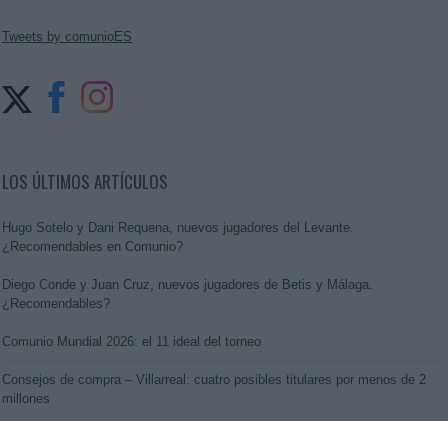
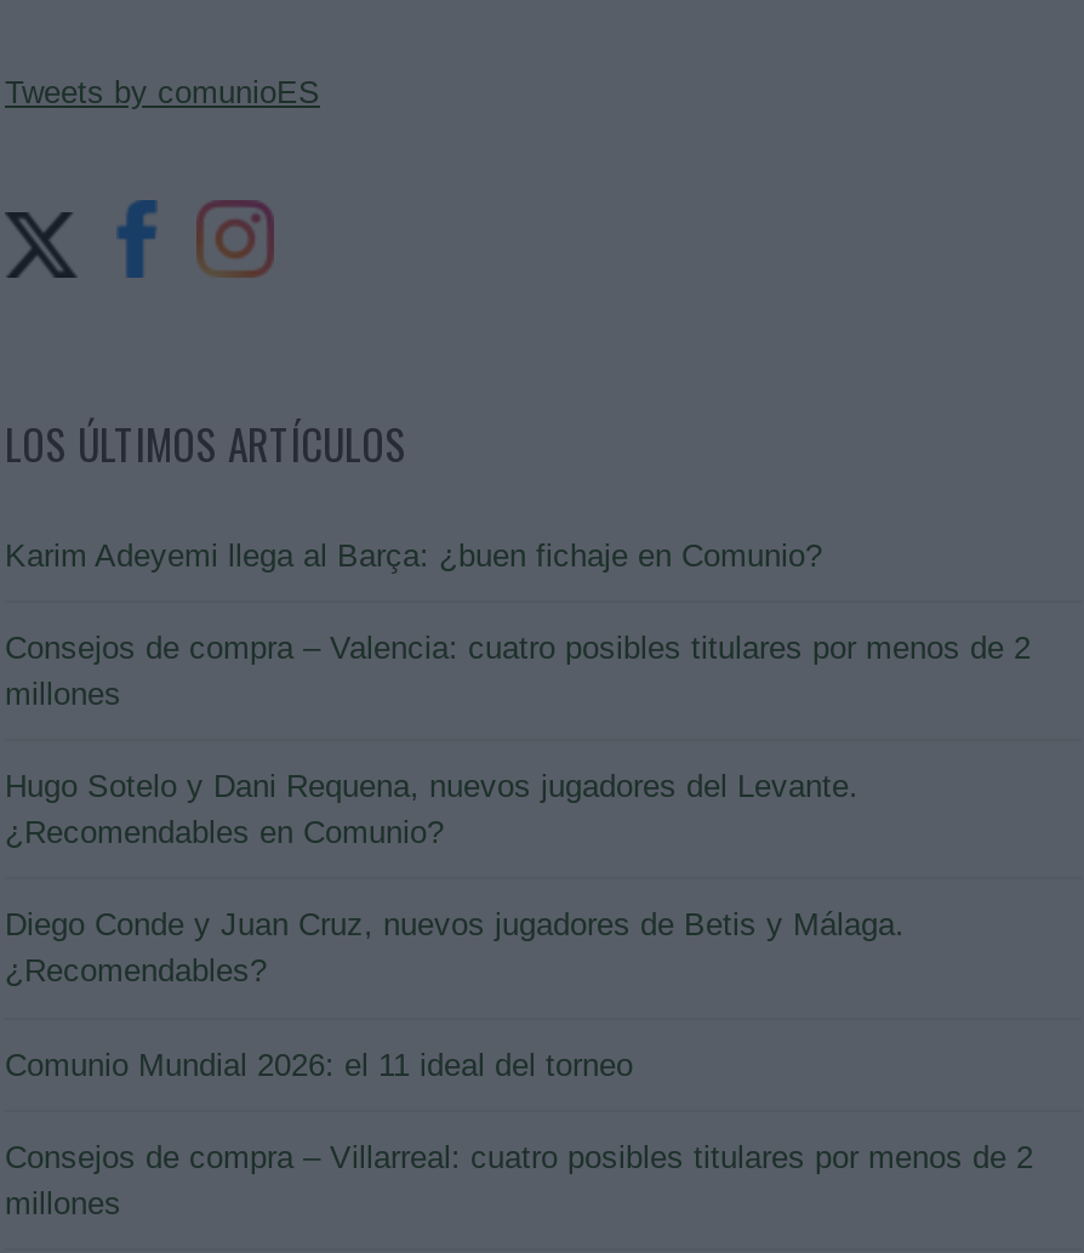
none -> [5,537,1031,712] Karim Adeyemi llega al Barça: ¿buen fichaje en Comunio? | Consejos de compra – Valencia: cuatro posibles titulares por menos de 2 | millones

